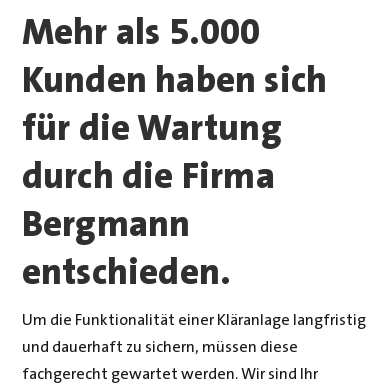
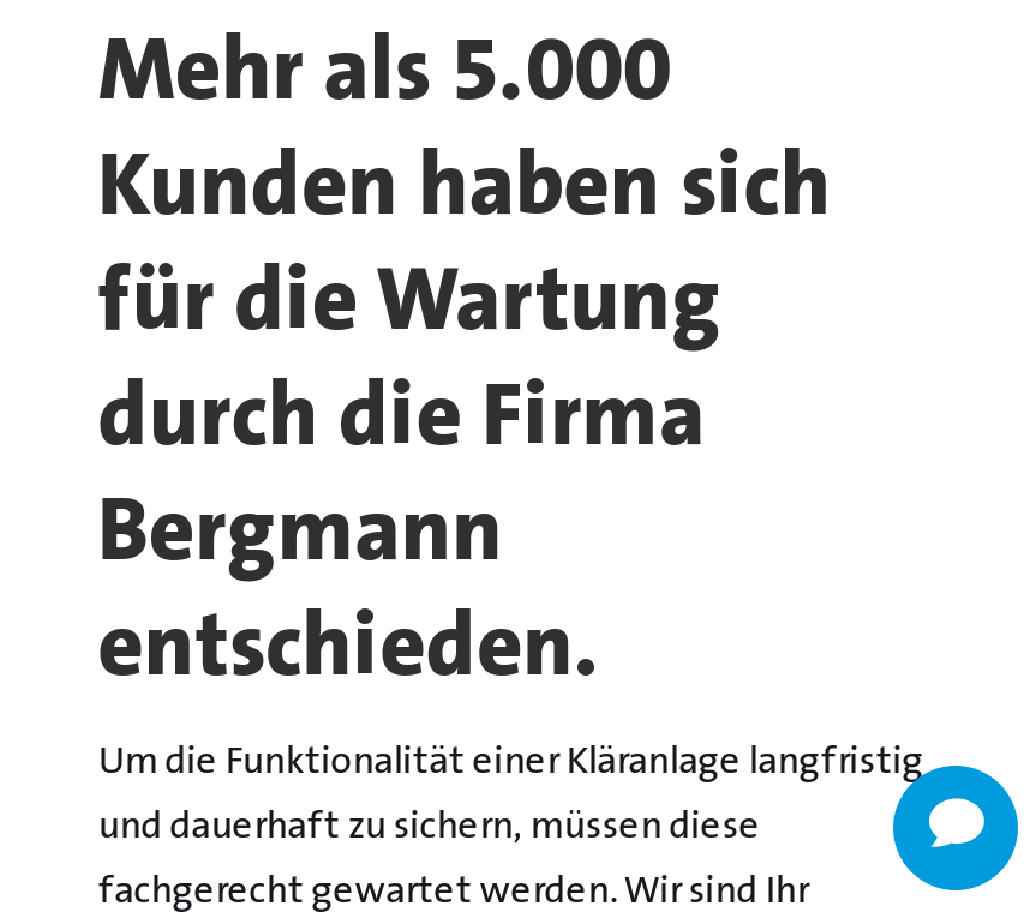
none -> [891,763,1020,893] [image]

